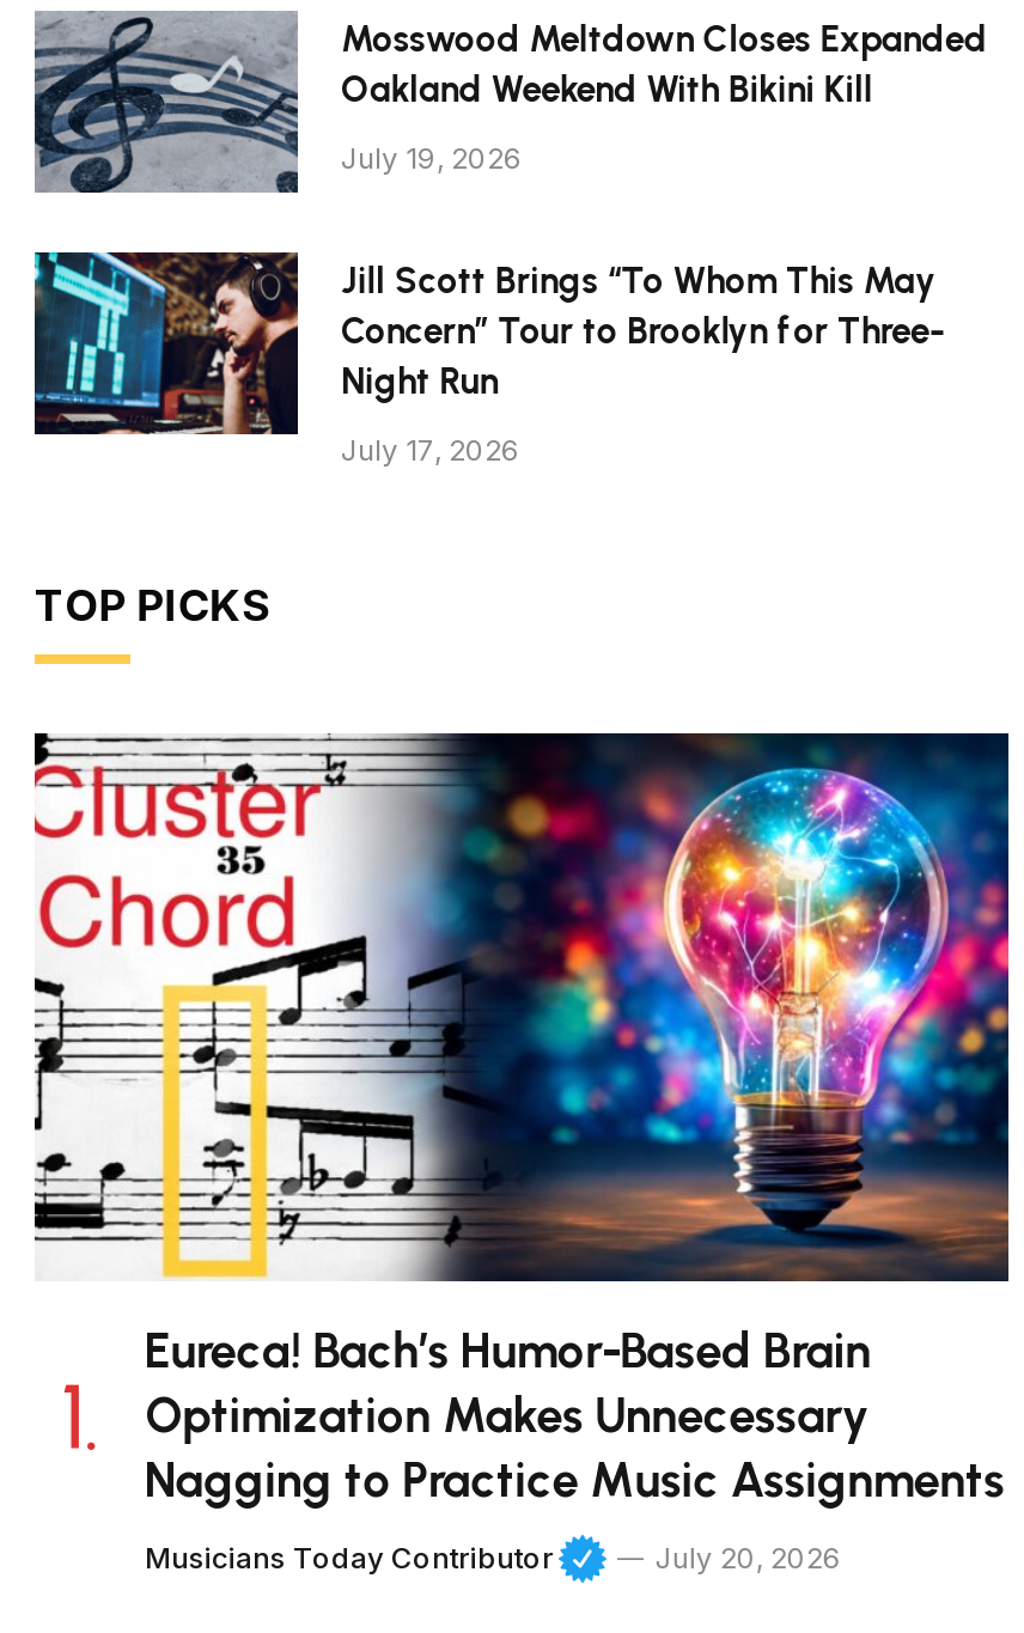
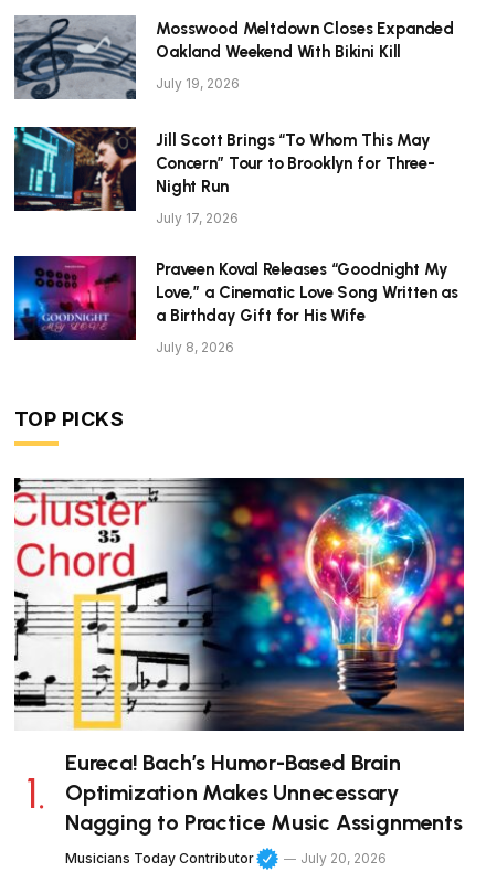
none -> [13,255,459,356] [image] | Praveen Koval Releases “Goodnight My | Love,” a Cinematic Love Song Written as | a Birthday Gift for His Wife | July 8, 2026

